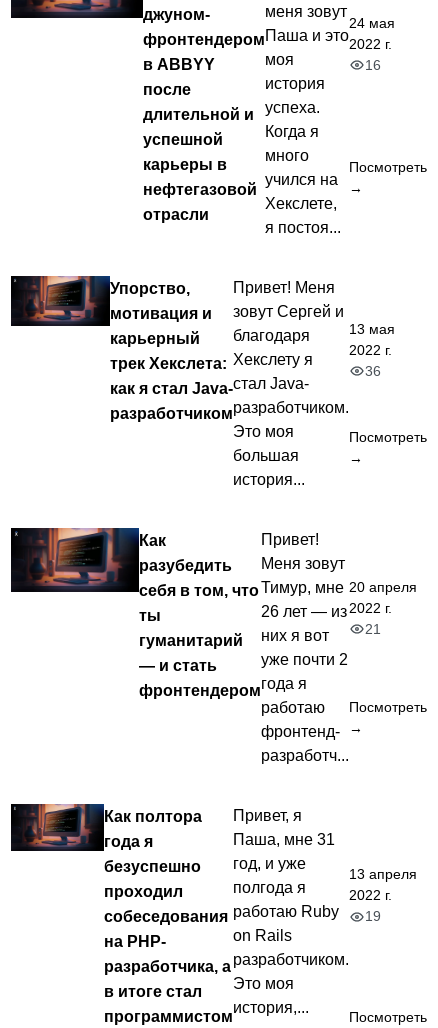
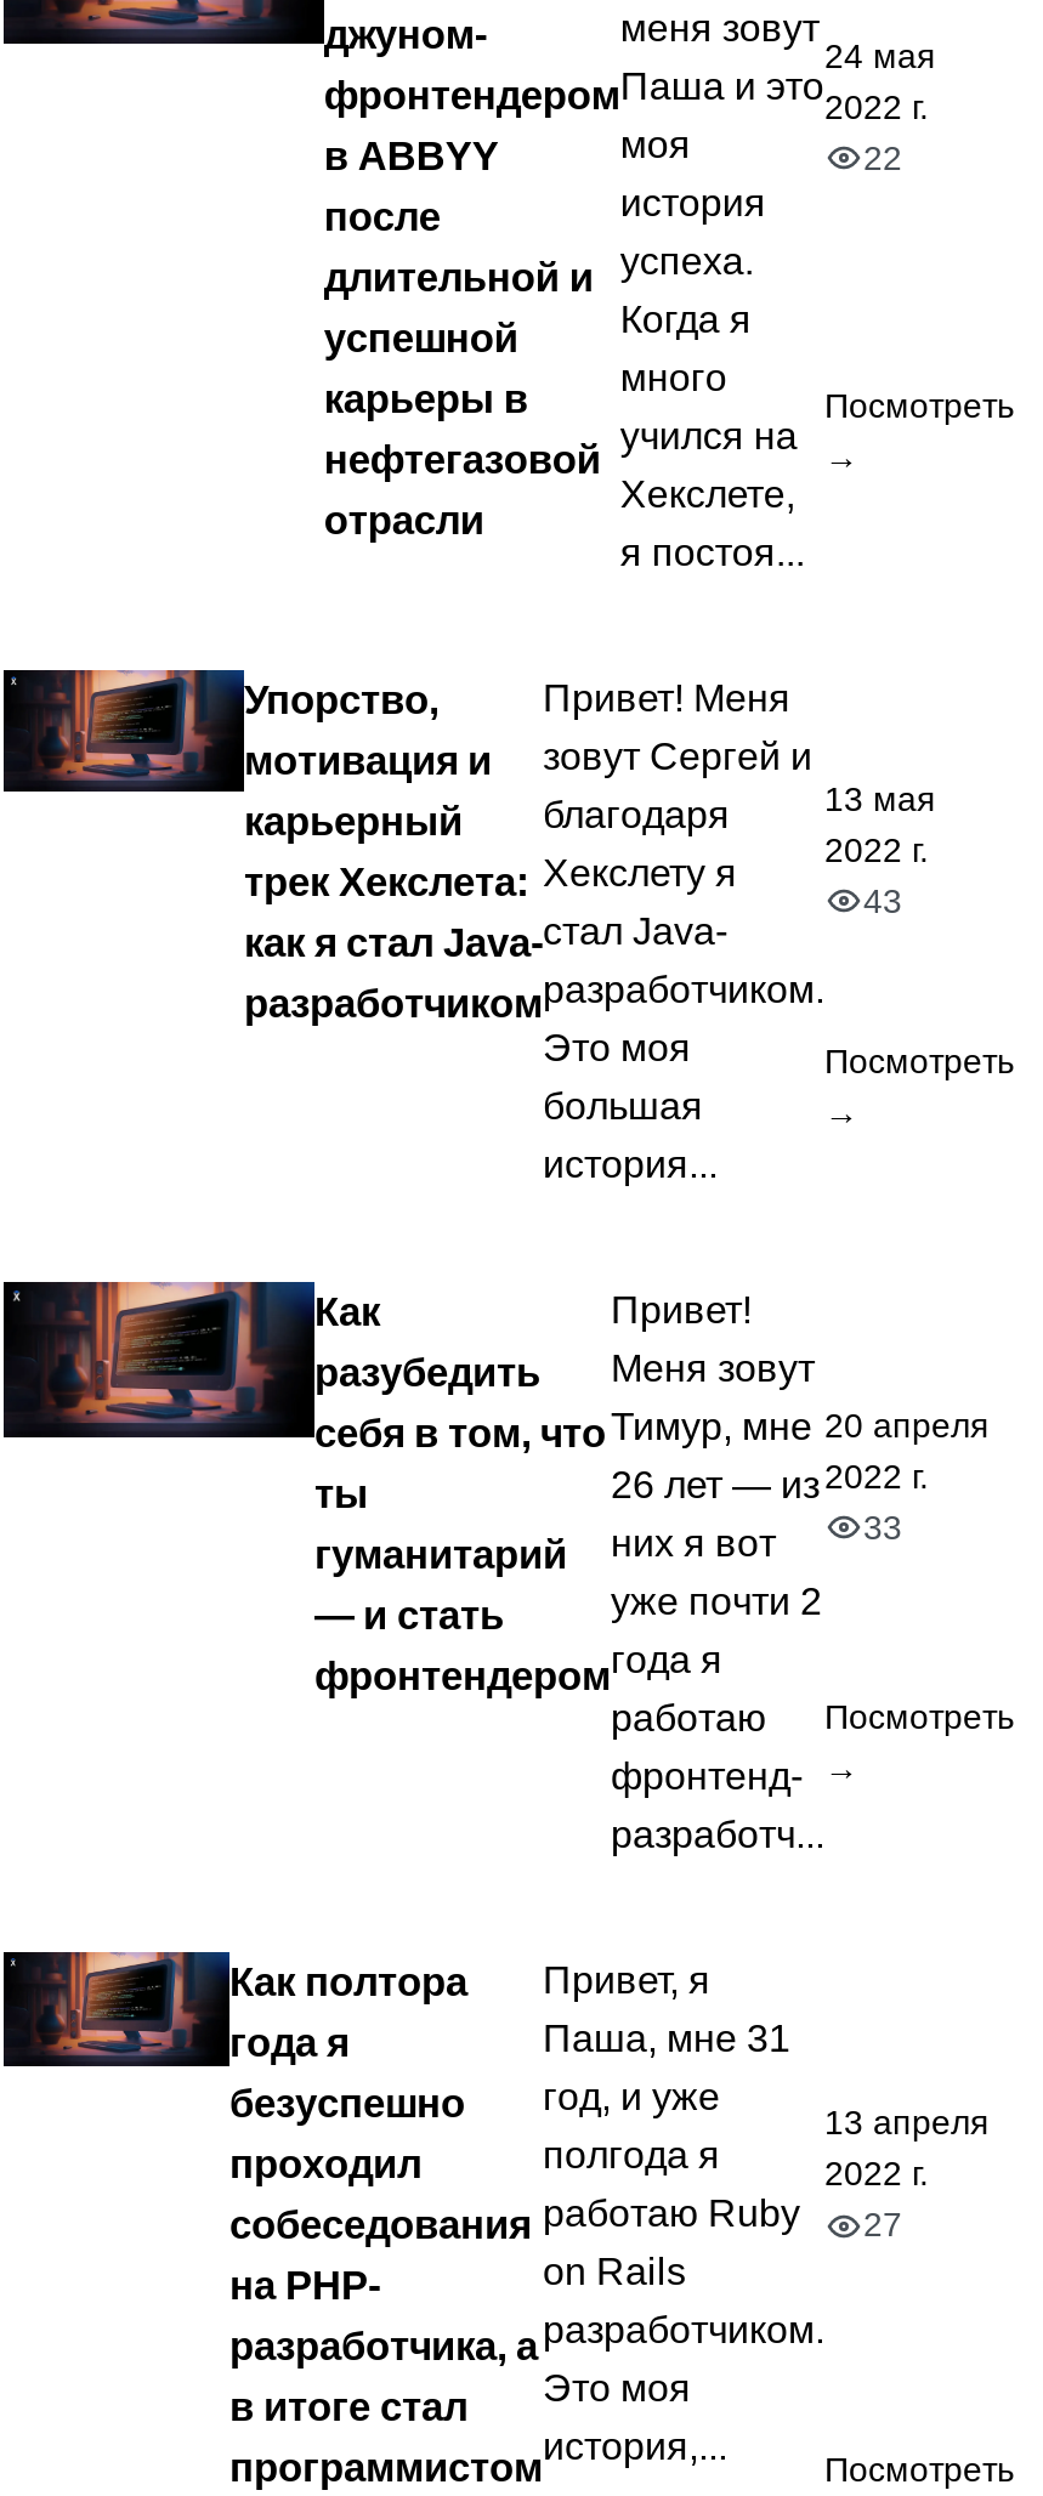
[365,57,381,73] 16 -> [863,138,902,177] 22
[365,363,381,379] 36 -> [863,881,902,920] 43
[365,621,381,637] 21 -> [863,1507,902,1546] 33
[104,903,381,925] собеседования работаю Ruby 19 -> [229,2192,902,2246] собеседования работаю Ruby 27

